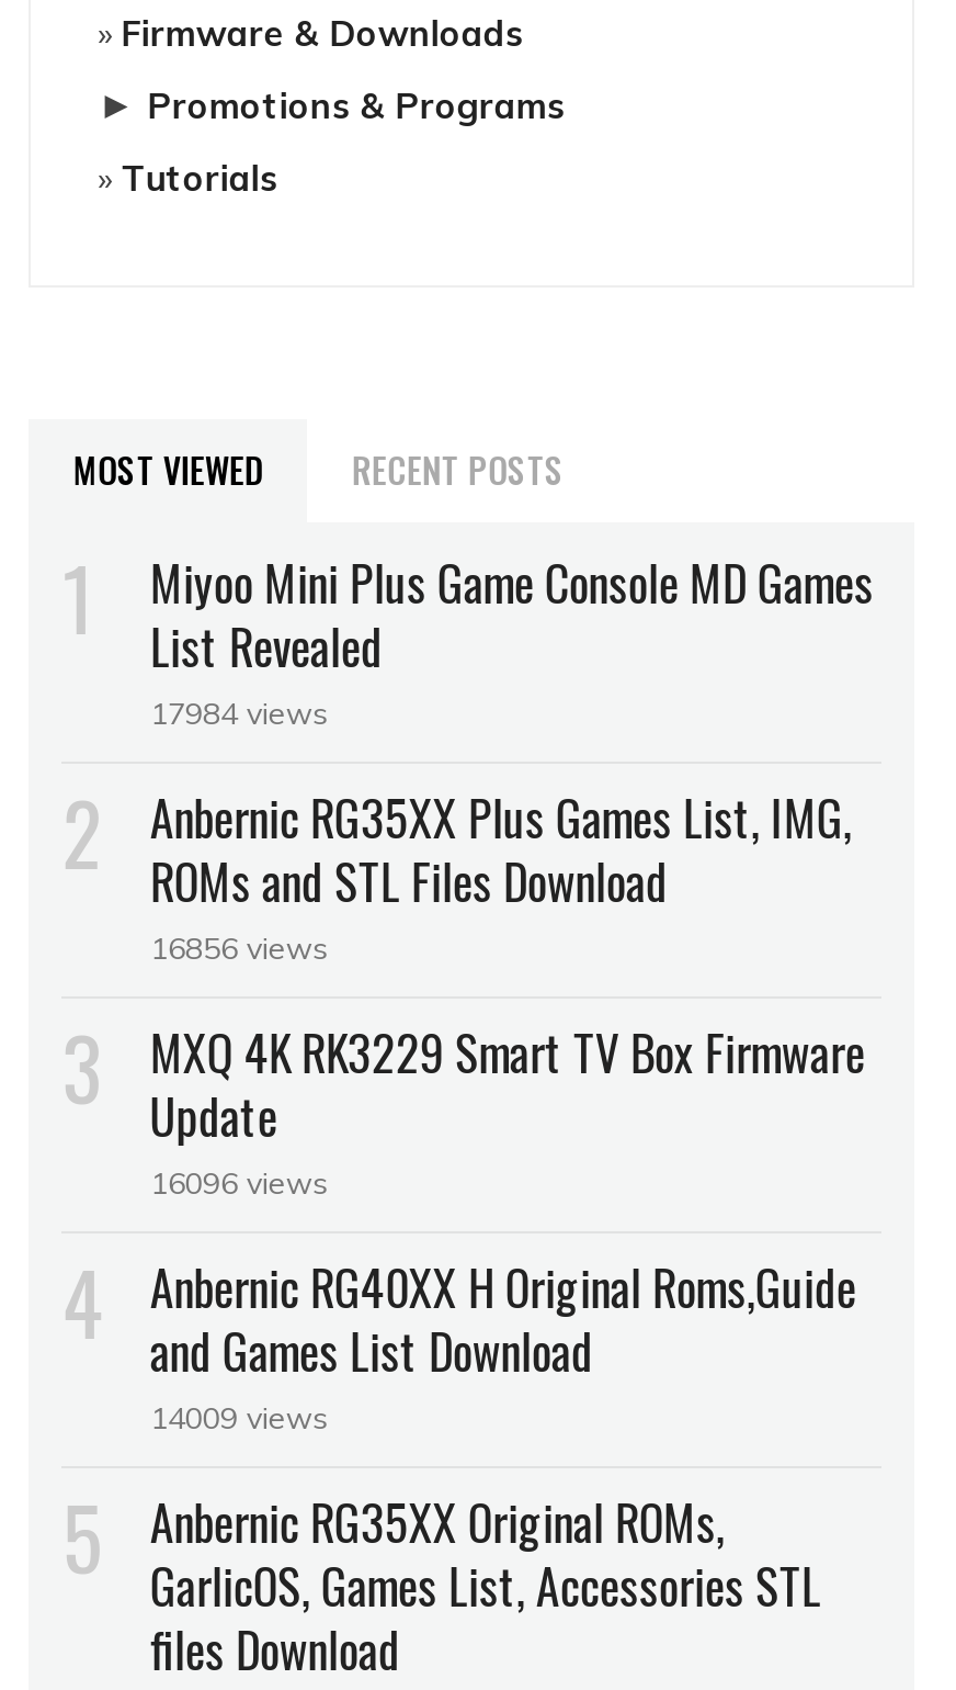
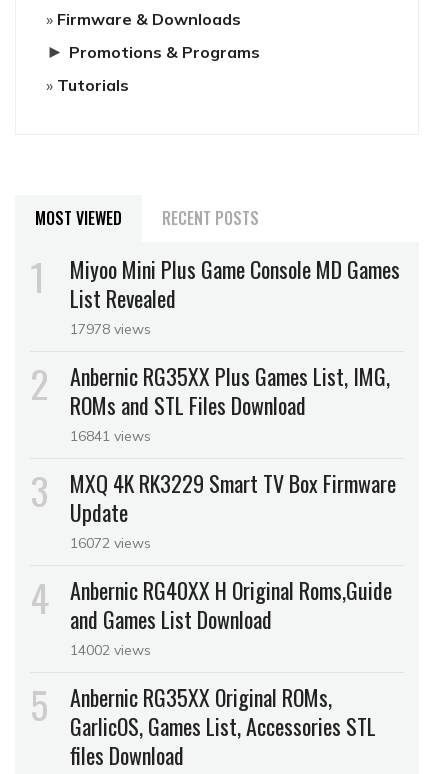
[150,693,328,733] 17984 views -> [70,320,151,338] 17978 views
[150,928,328,967] 16856 views -> [70,427,151,445] 16841 views
[150,1163,328,1202] 16096 views -> [70,534,151,552] 16072 views
[150,1398,328,1437] 14009 views -> [70,641,151,659] 14002 views

